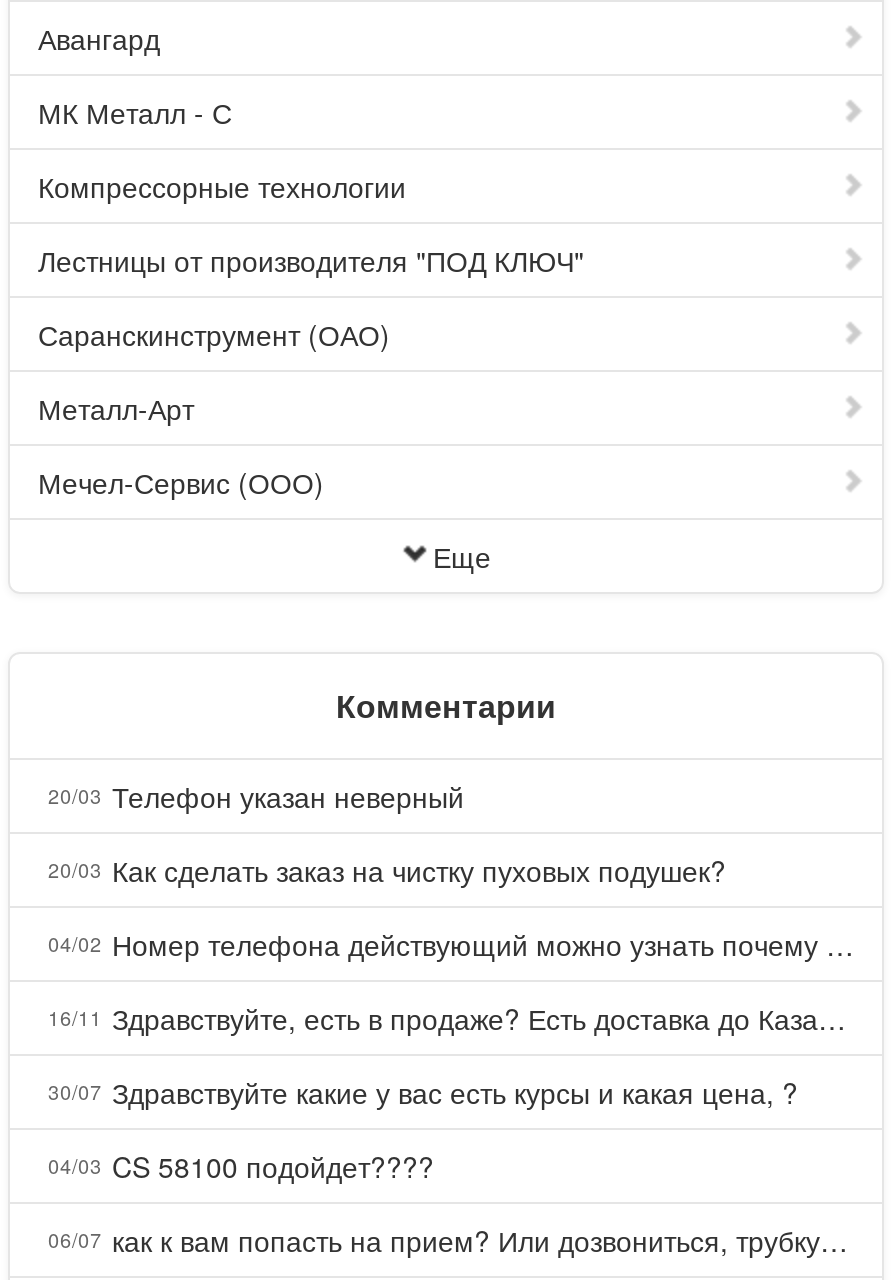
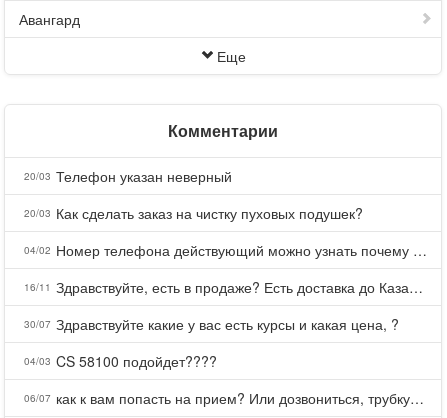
[38,92,584,502] МК Металл - С | Компрессорные технологии | Лестницы от производителя "ПОД КЛЮЧ" | Саранскинструмент (ОАО) | Металл-Арт | Мечел-Сервис (ООО) -> none

